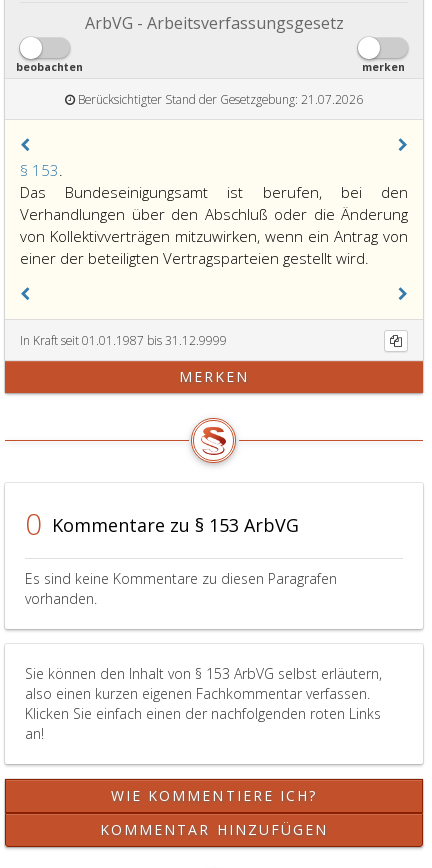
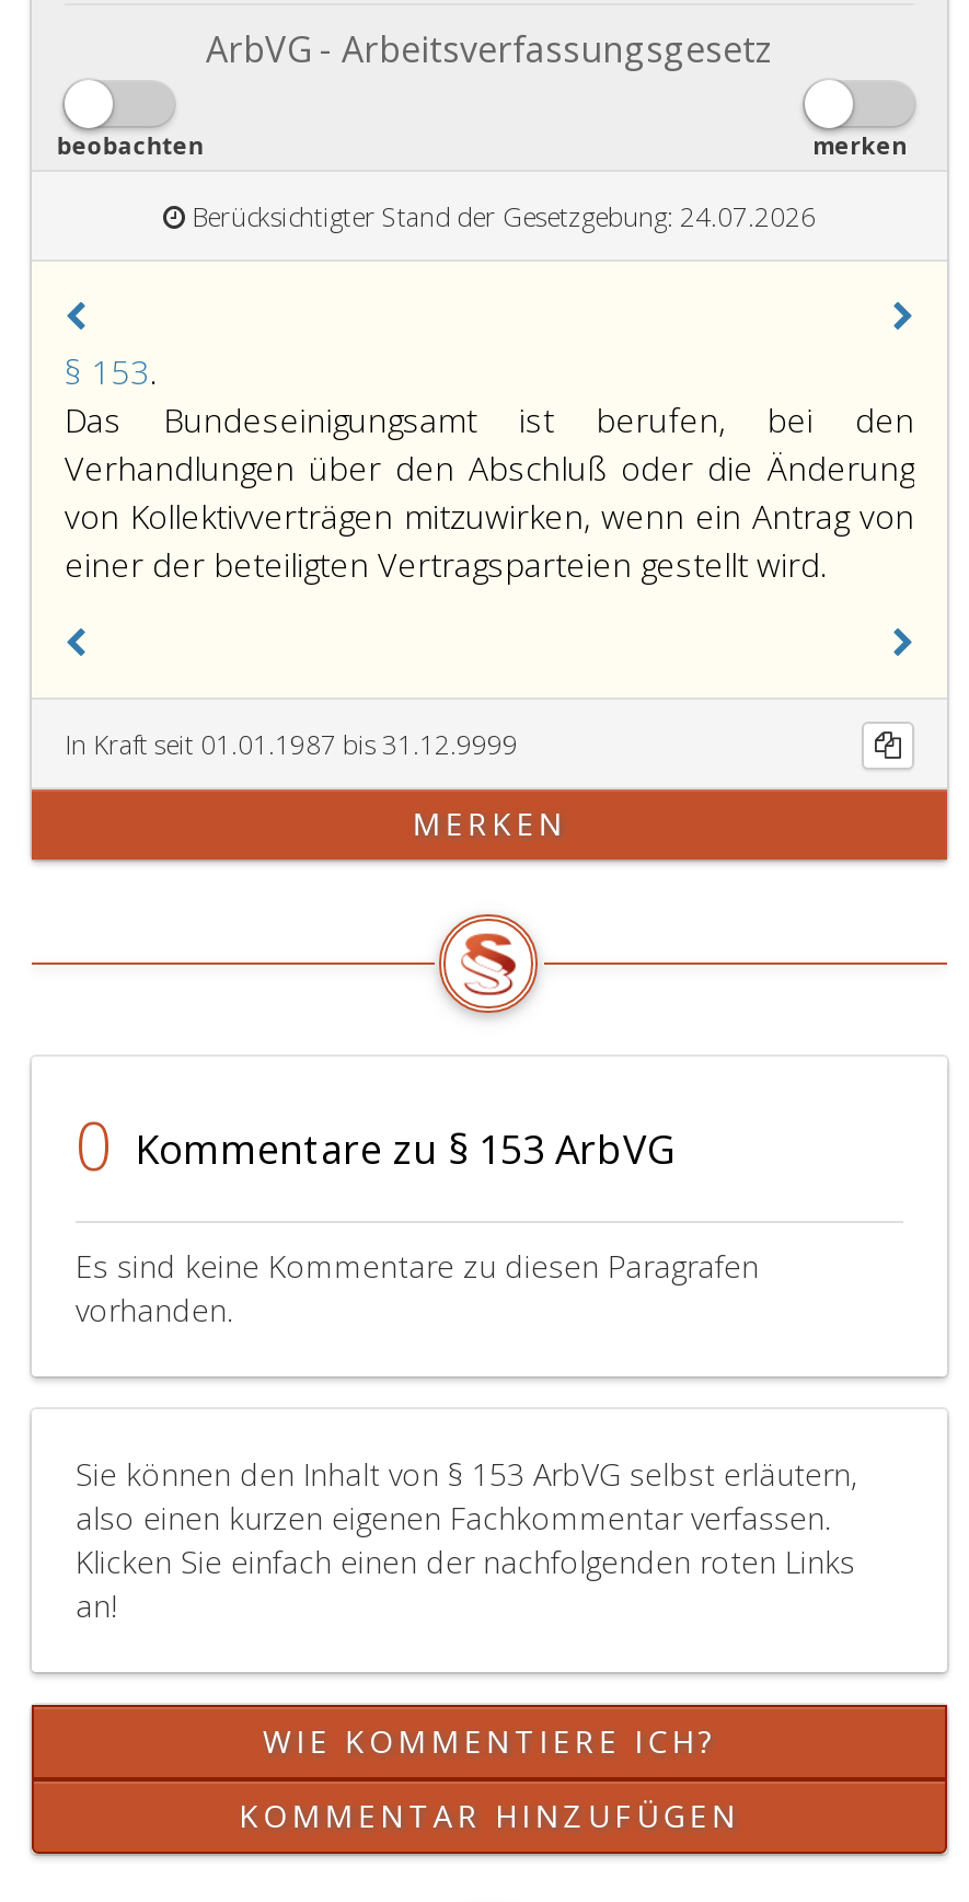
[75,91,363,107] Berücksichtigter Stand der Gesetzgebung: 21.07.2026 -> [185,198,816,233] Berücksichtigter Stand der Gesetzgebung: 24.07.2026

